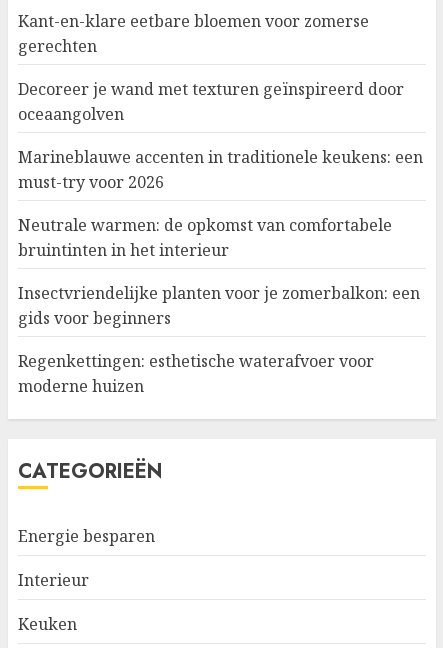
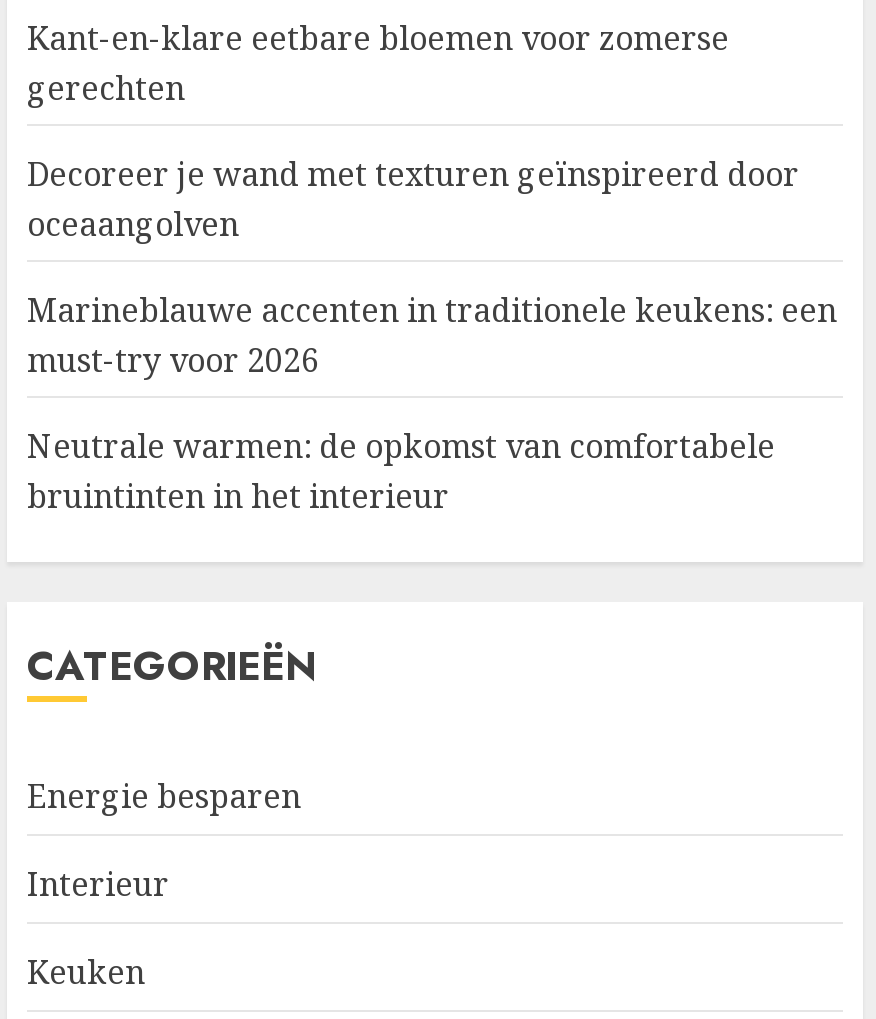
[18,282,420,397] Insectvriendelijke planten voor je zomerbalkon: een | gids voor beginners | Regenkettingen: esthetische waterafvoer voor | moderne huizen -> none

